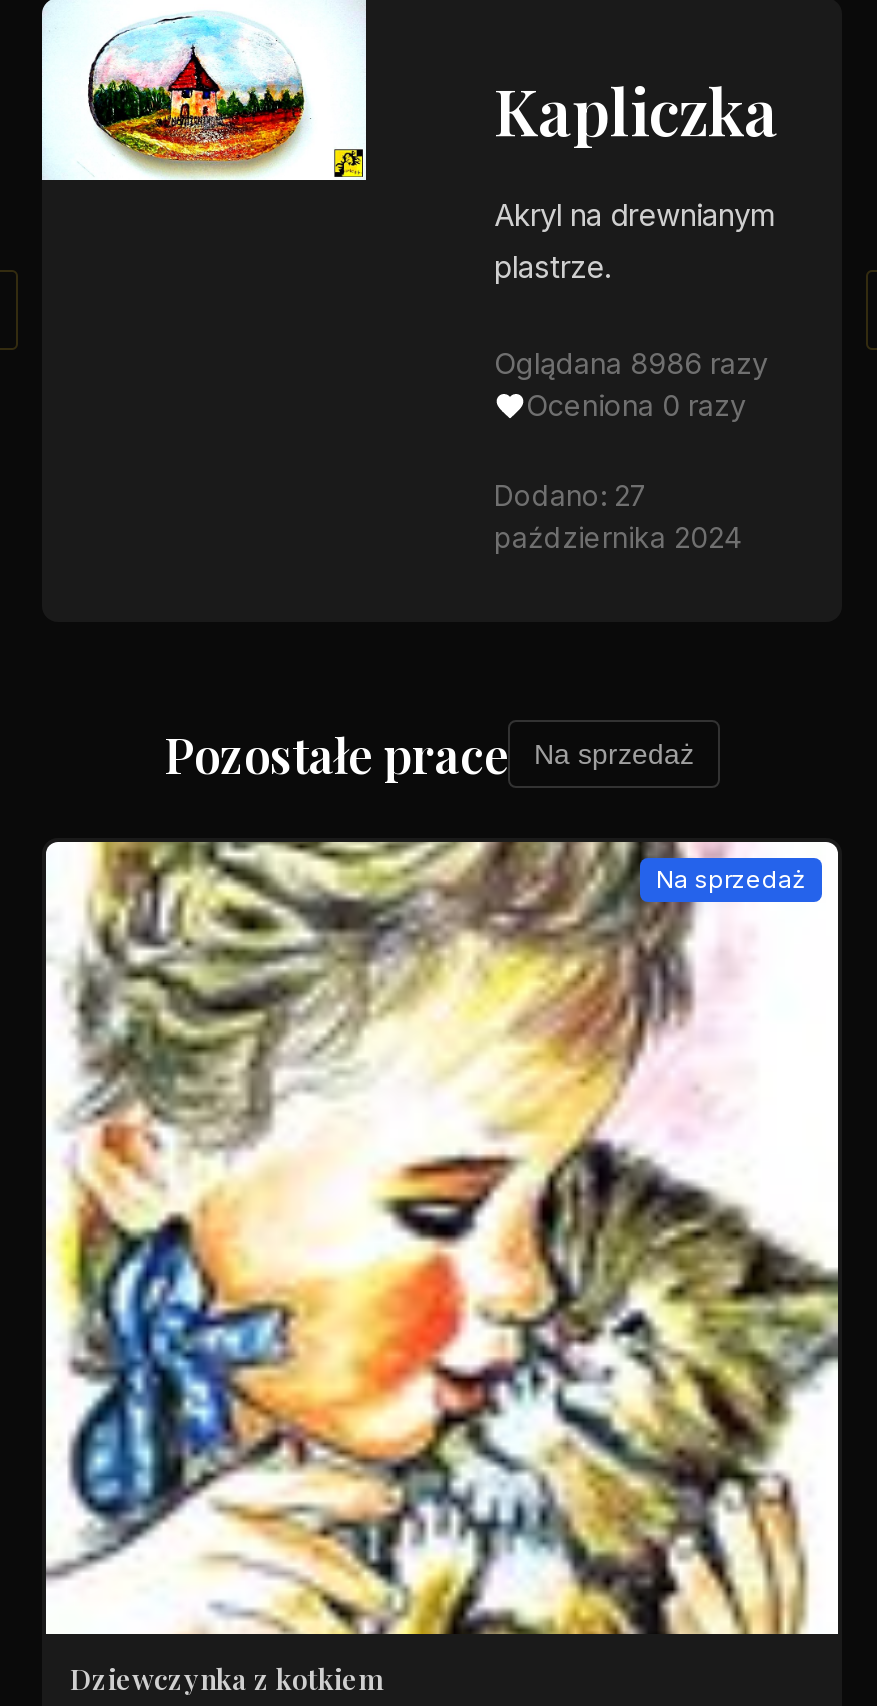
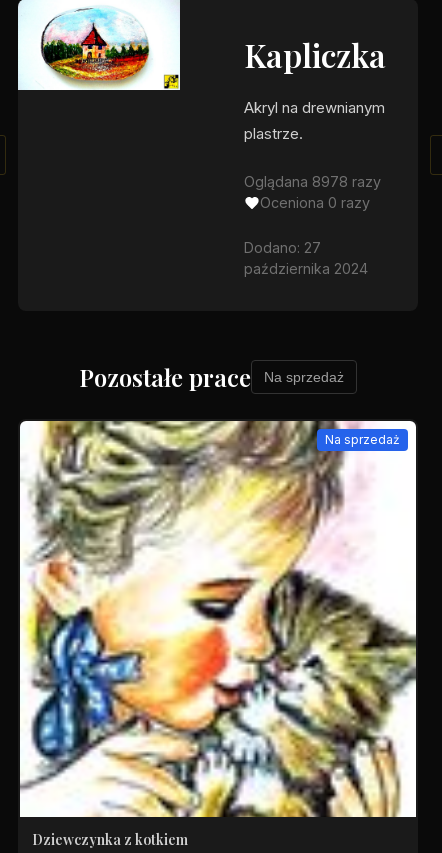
[494,346,768,380] Oglądana 8986 razy -> [244,173,381,190] Oglądana 8978 razy

